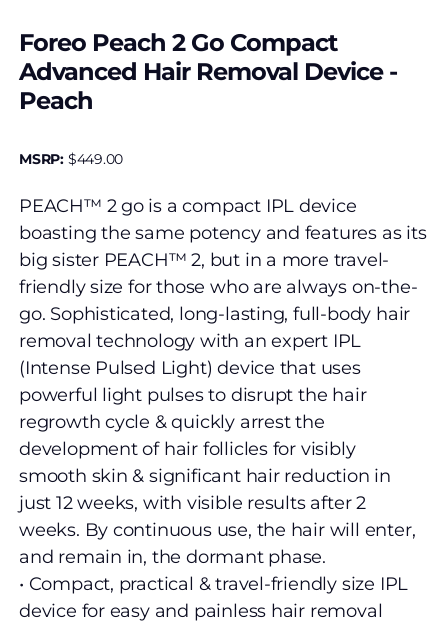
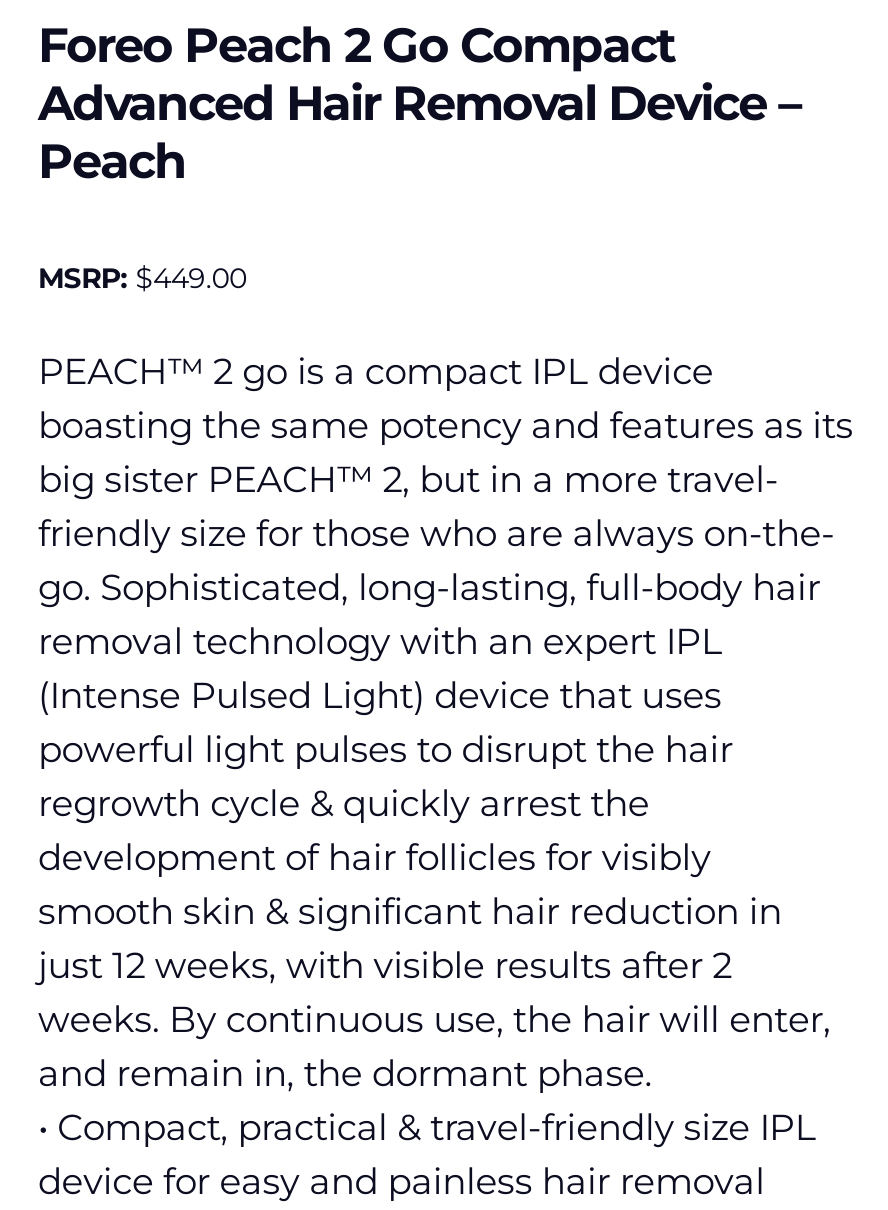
[19,57,397,86] Advanced Hair Removal Device - -> [38,74,800,132] Advanced Hair Removal Device –

